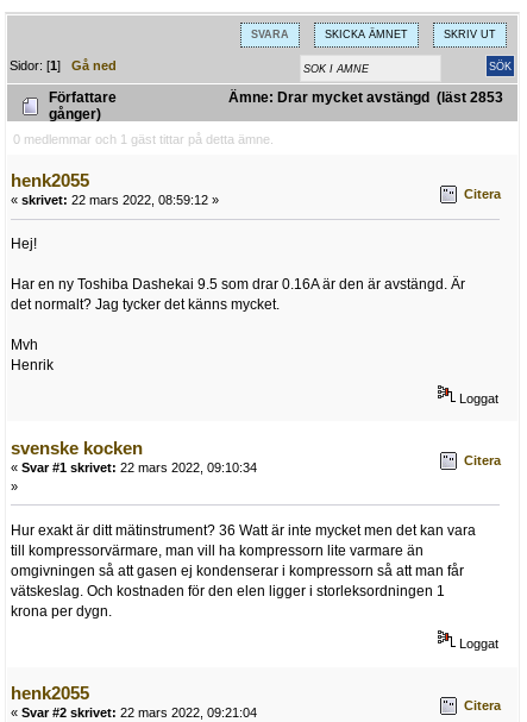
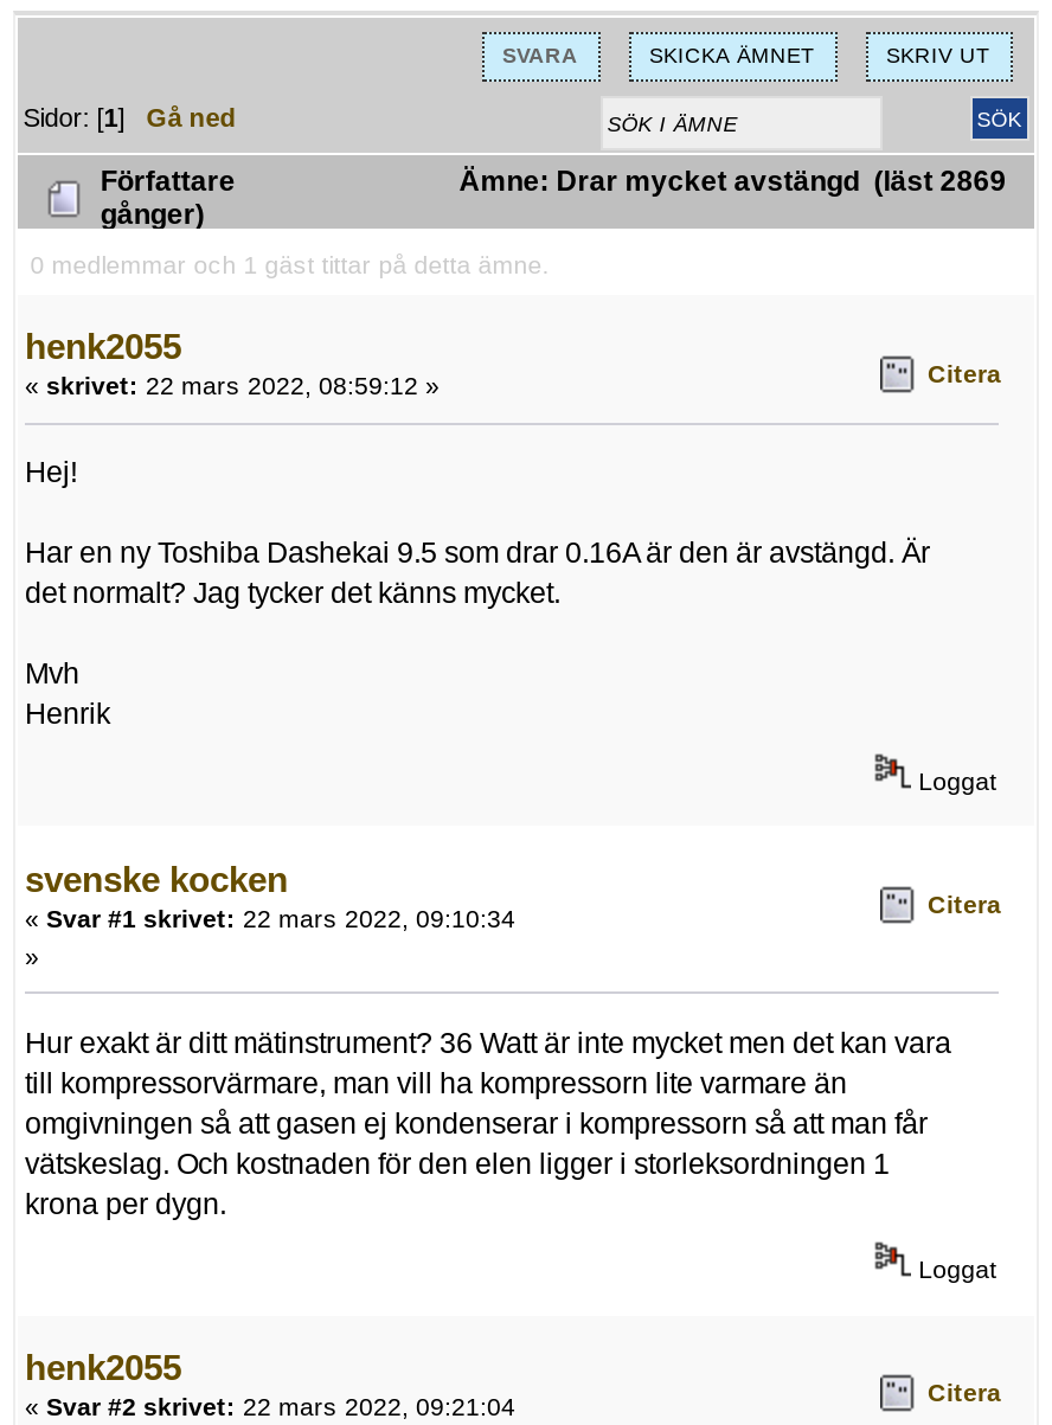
[225,89,503,106] Ämne: Drar mycket avstängd (läst 2853 -> [452,164,1006,197] Ämne: Drar mycket avstängd (läst 2869

